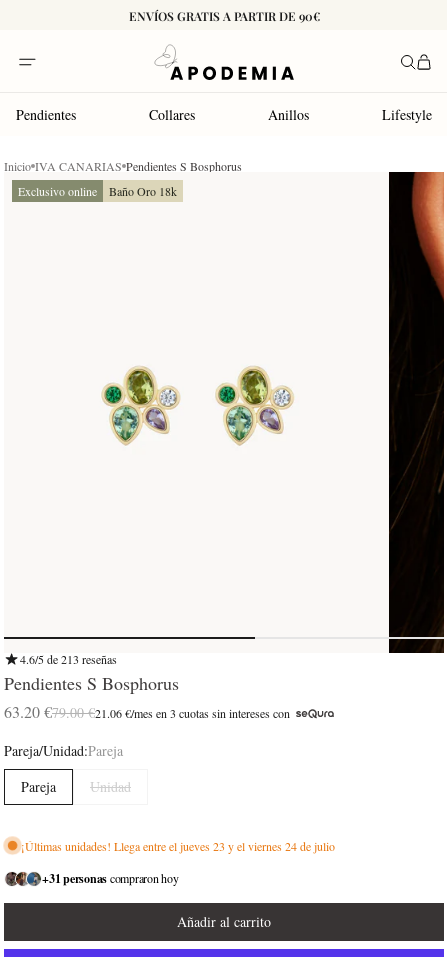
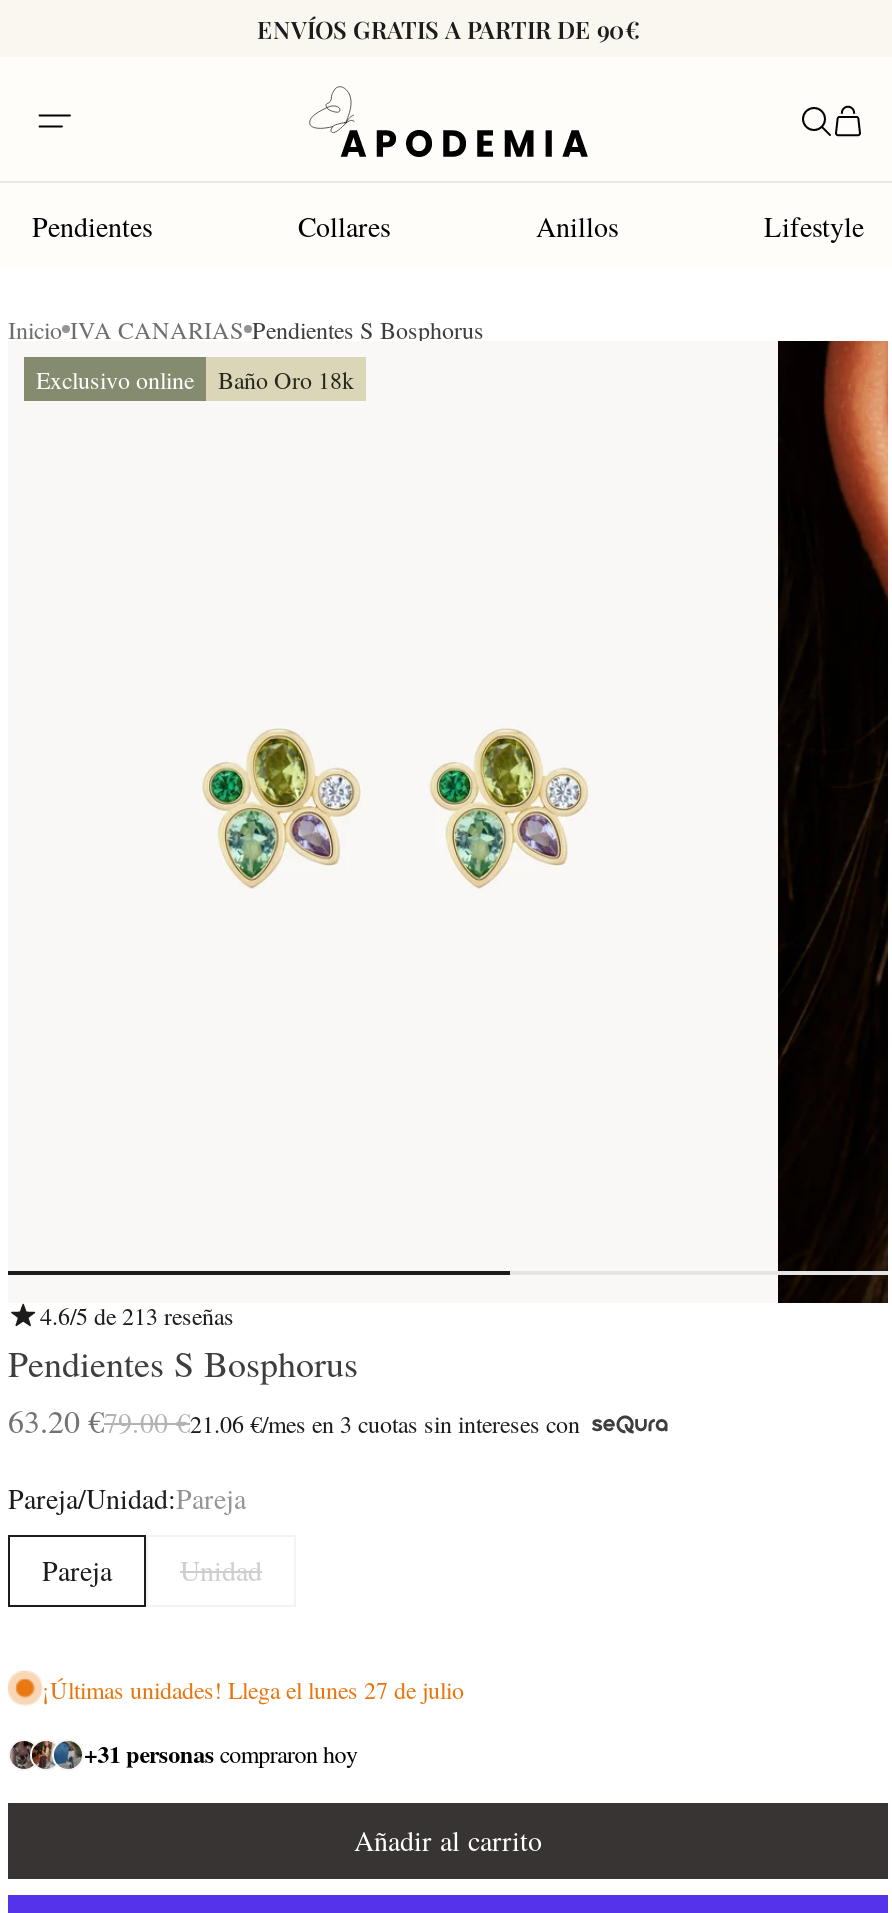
[21,838,335,854] ¡Últimas unidades! Llega entre el jueves 23 y el viernes 24 de julio -> [42,1672,464,1704] ¡Últimas unidades! Llega el lunes 27 de julio

